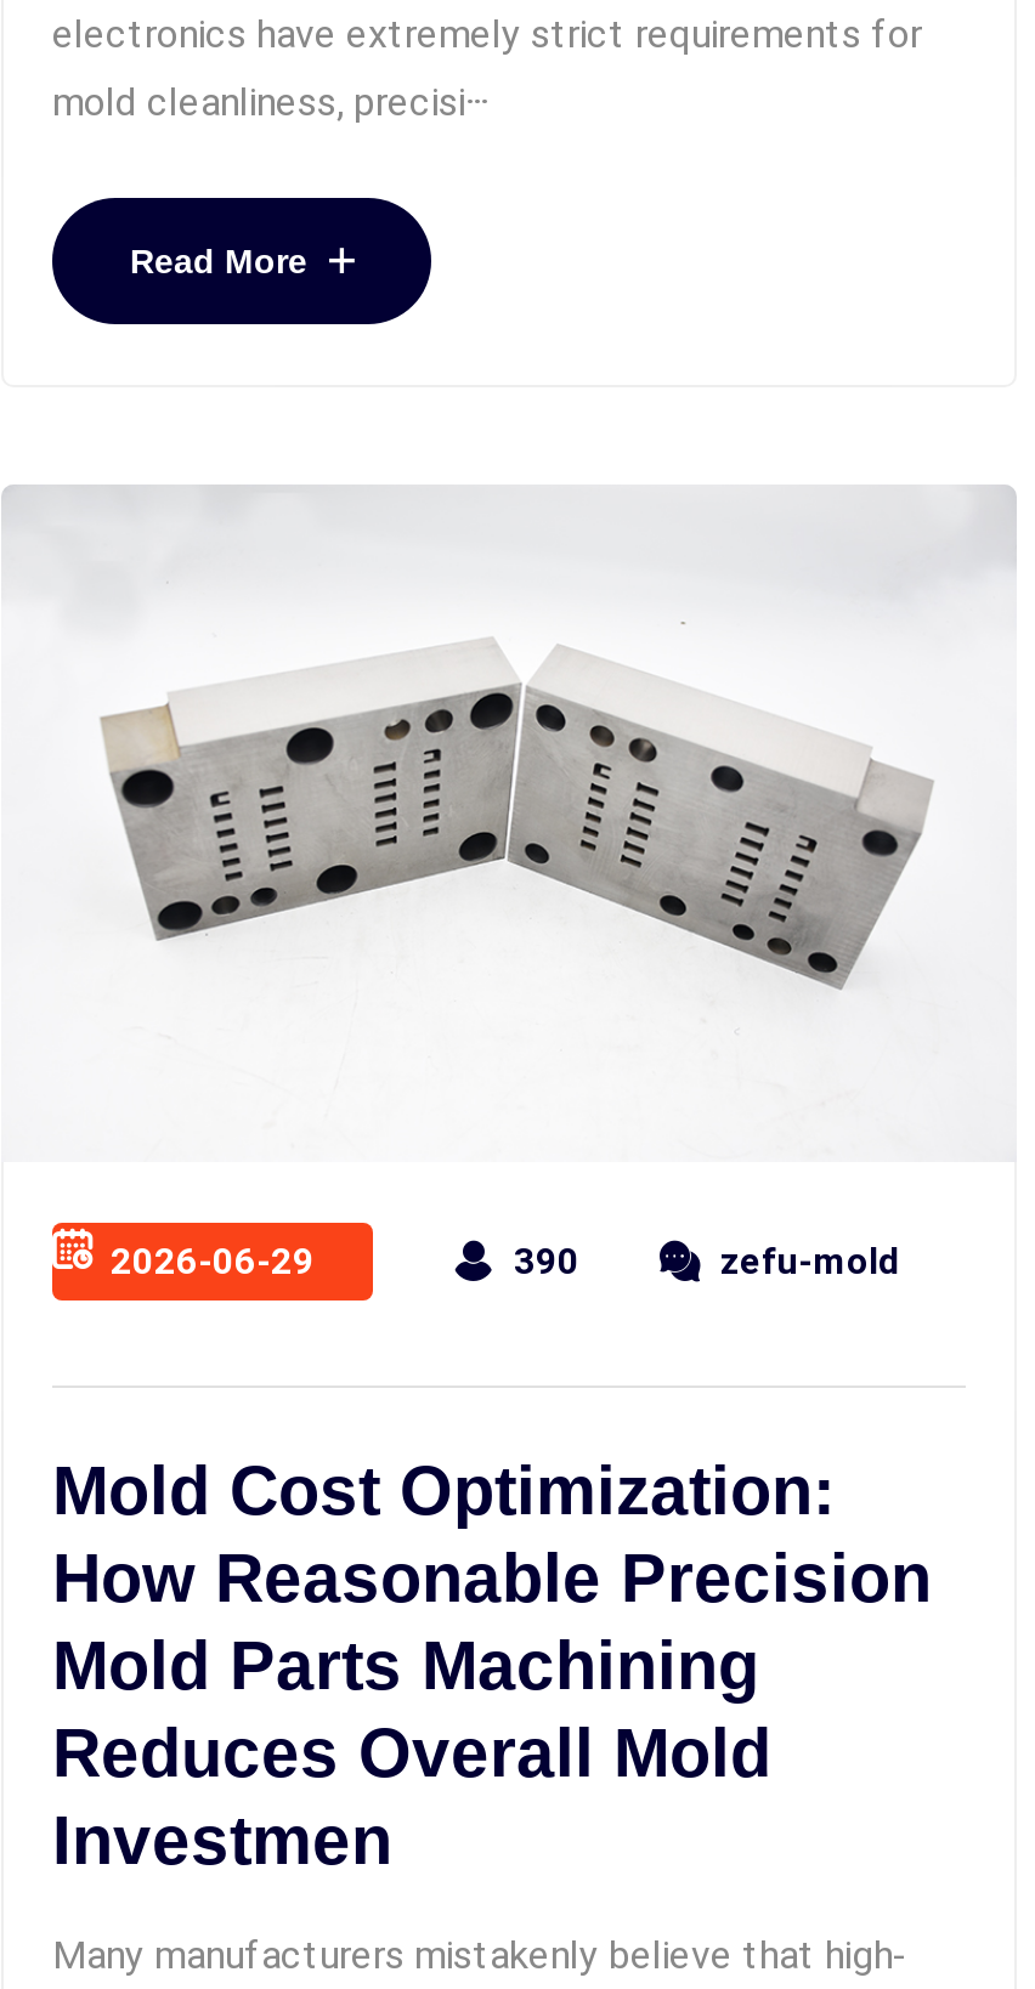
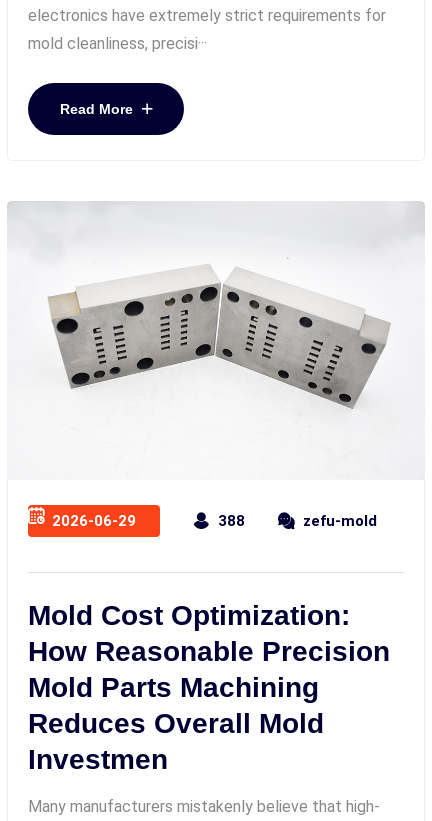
[514,1240,579,1283] 390 -> [218,512,245,530] 388

